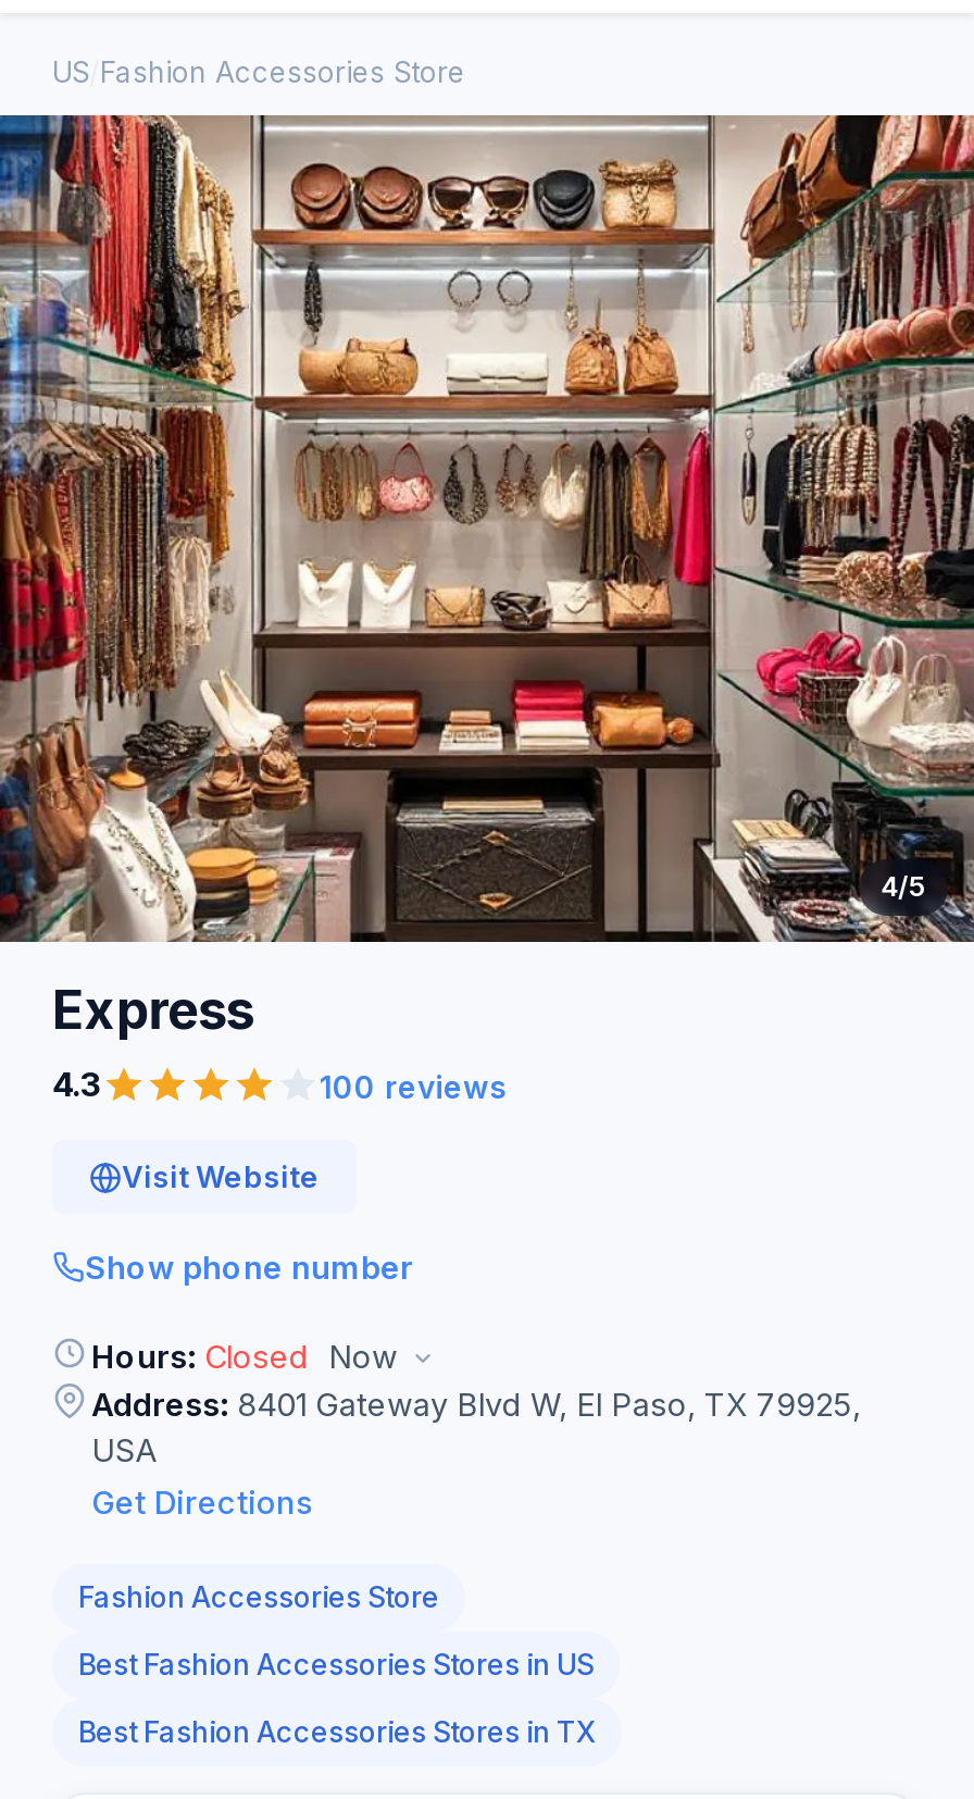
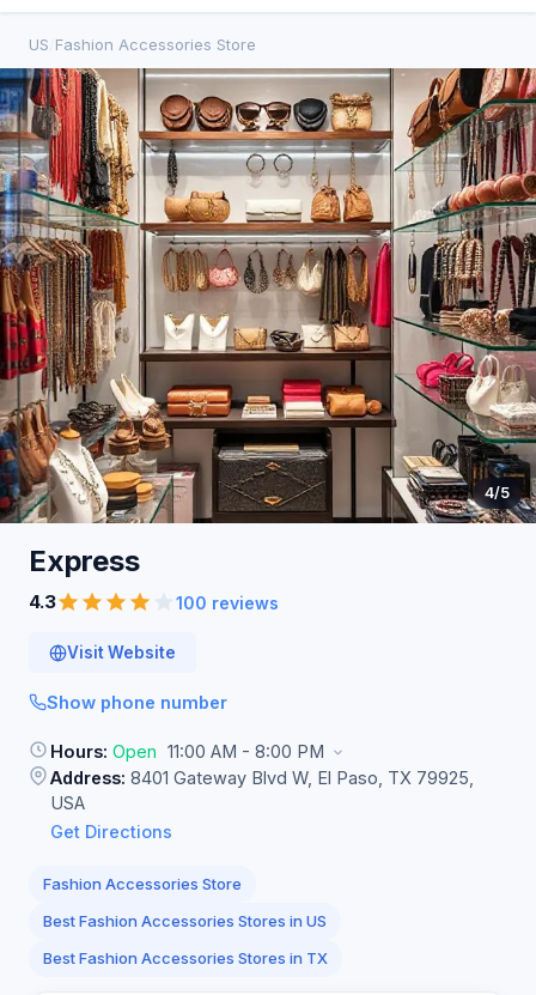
[91,1338,407,1375] Hours: Closed Now -> [50,741,329,762] Hours: Open 11:00 AM - 8:00 PM

